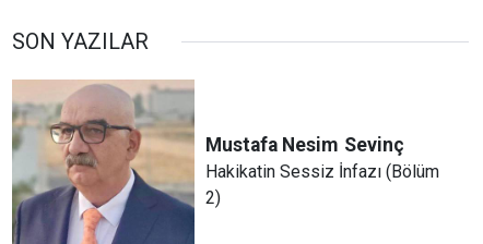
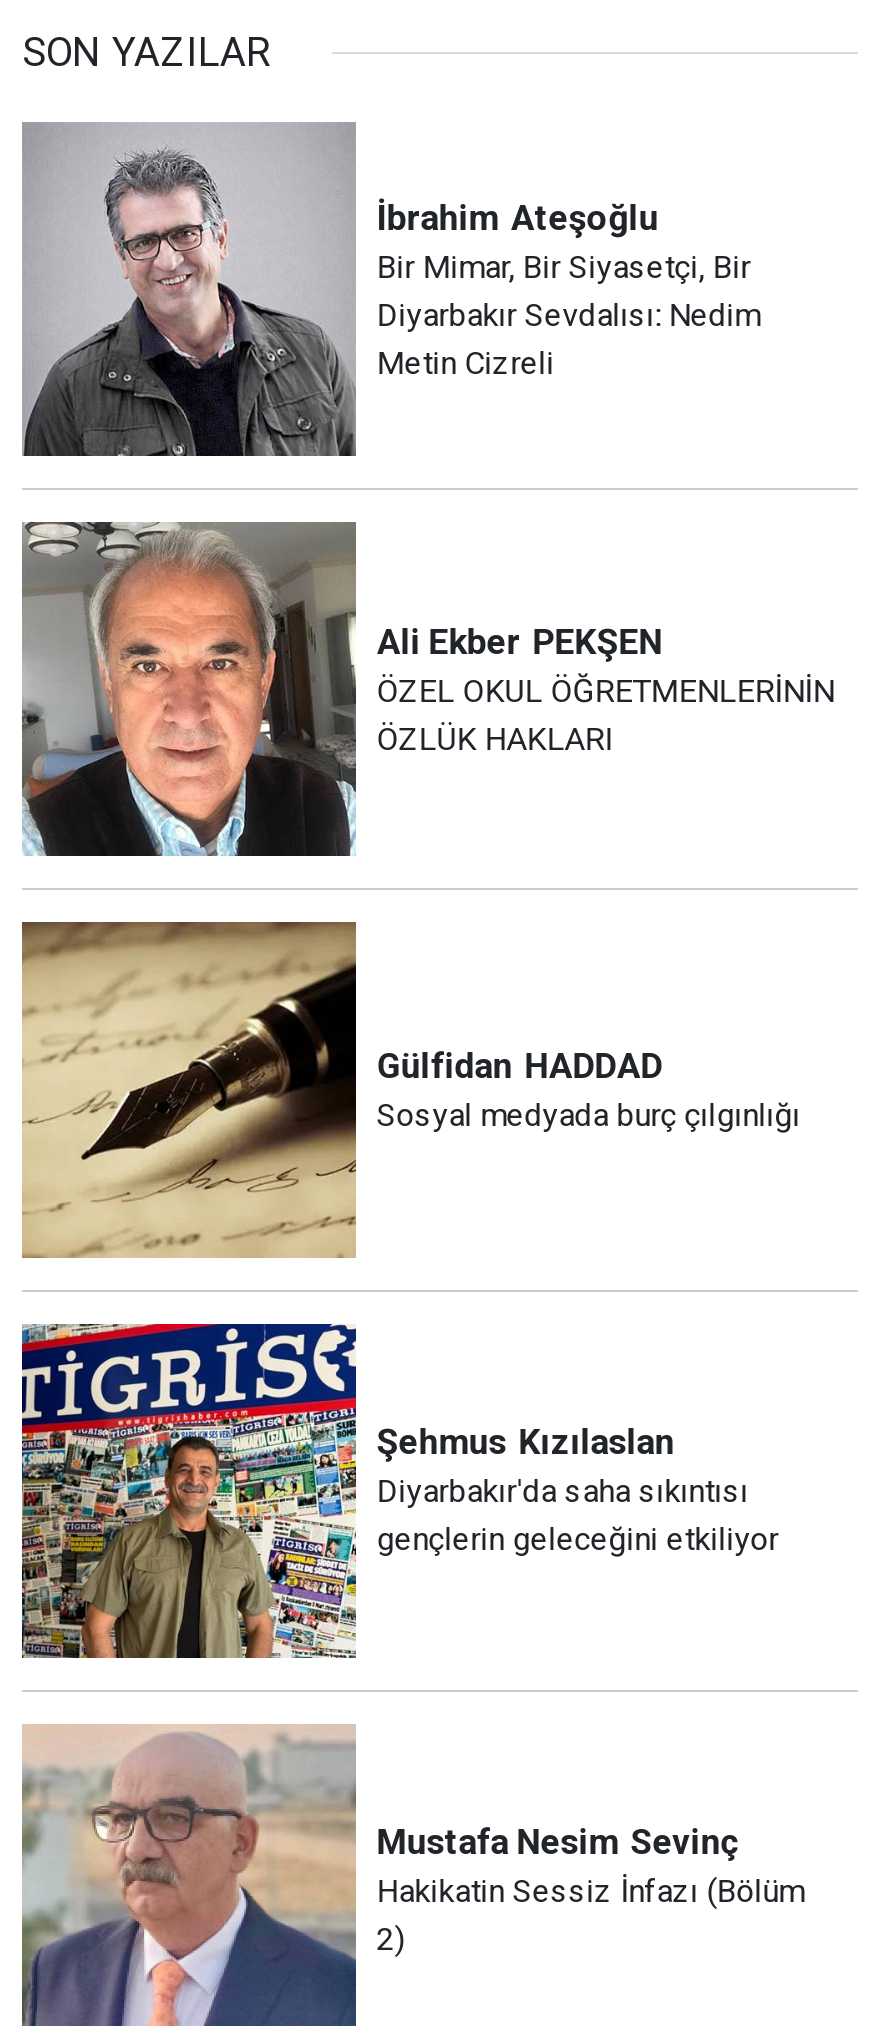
none -> [20,1322,778,1660] [image] | Şehmus Kızılaslan | Diyarbakır'da saha sıkıntısı | gençlerin geleceğini etkiliyor
none -> [22,122,760,458] [image] | İbrahim Ateşoğlu | Bir Mimar, Bir Siyasetçi, Bir | Diyarbakır Sevdalısı: Nedim | Metin Cizreli
none -> [22,520,834,858] [image] | Ali Ekber PEKŞEN | ÖZEL OKUL ÖĞRETMENLERİNİN | ÖZLÜK HAKLARI
none -> [22,920,800,1260] [image] | Gülfidan HADDAD | Sosyal medyada burç çılgınlığı

